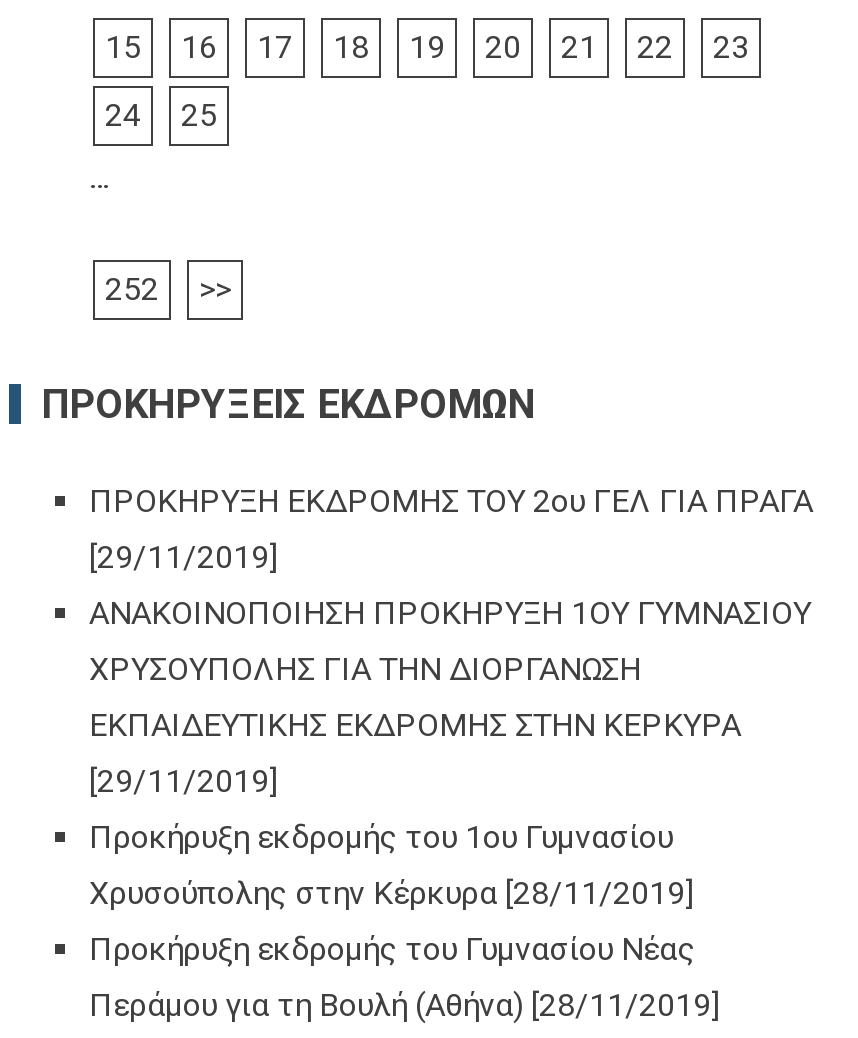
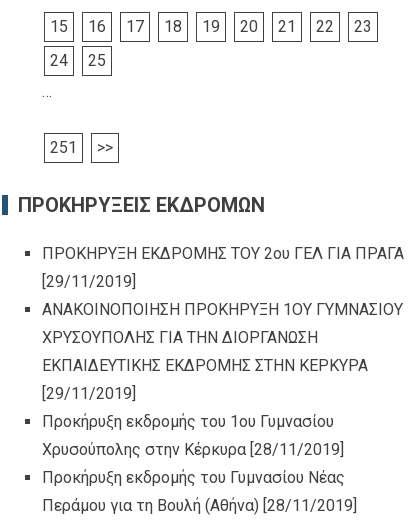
[105,270,159,308] 252 -> [50,138,77,157] 251

